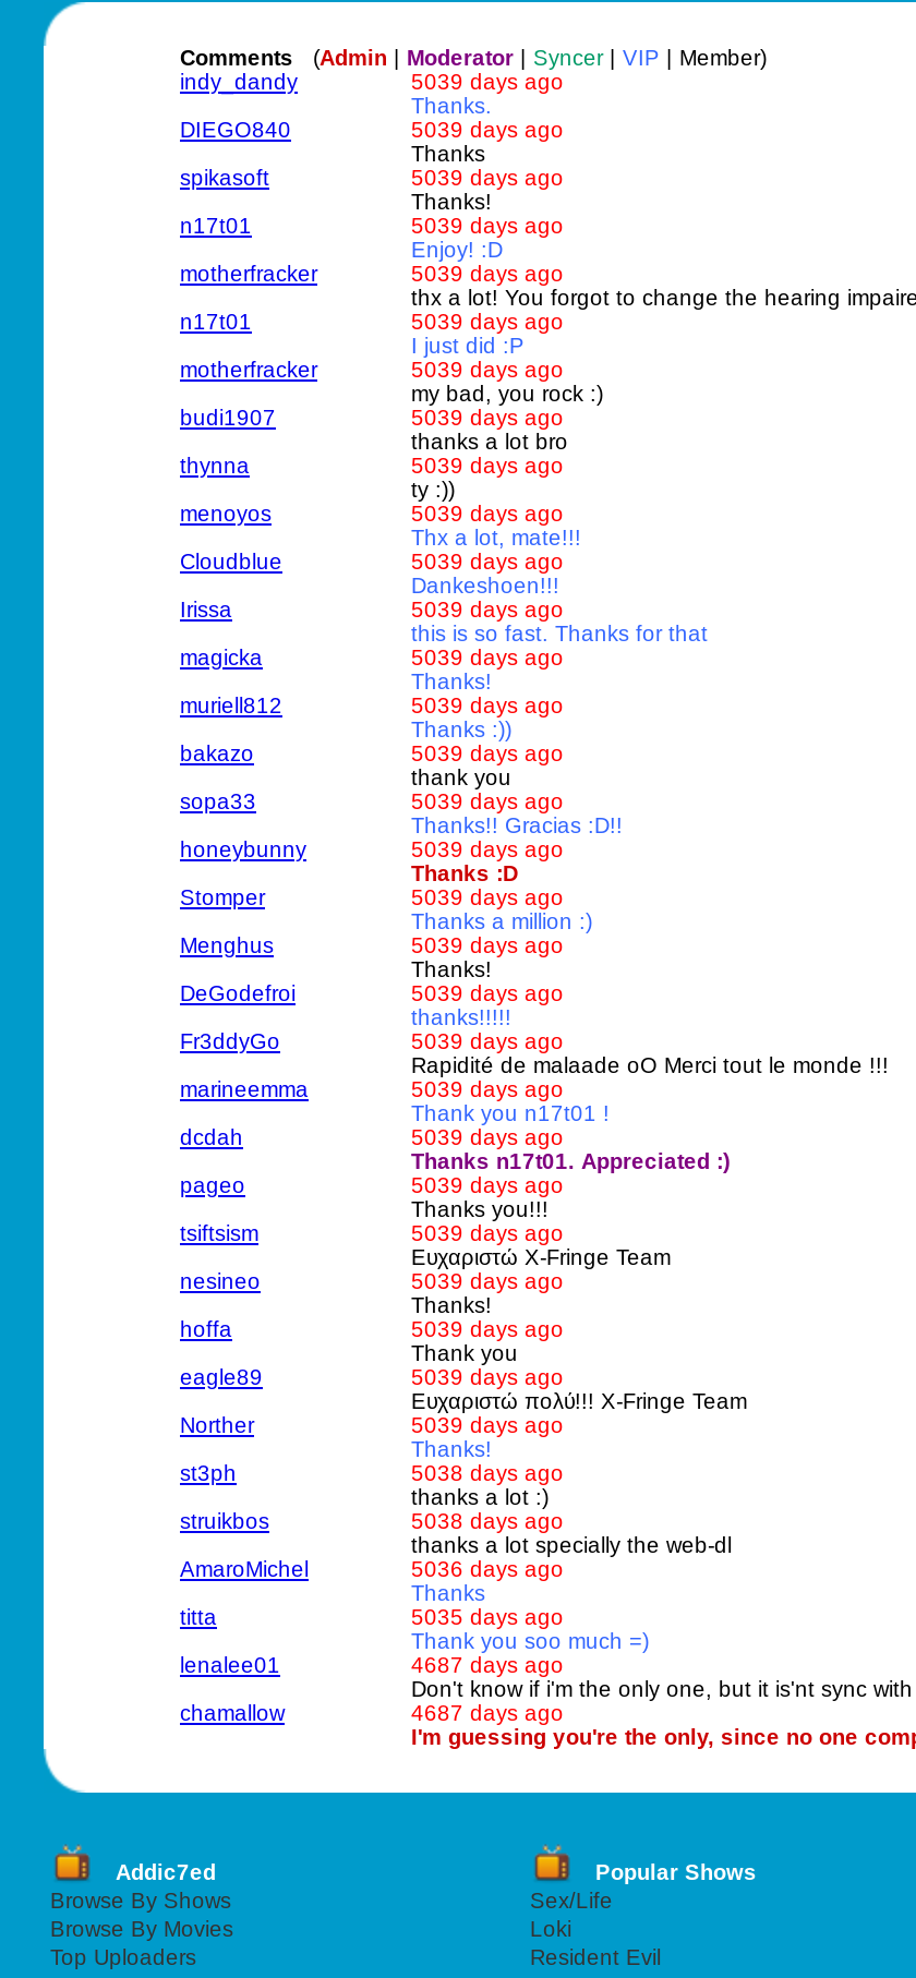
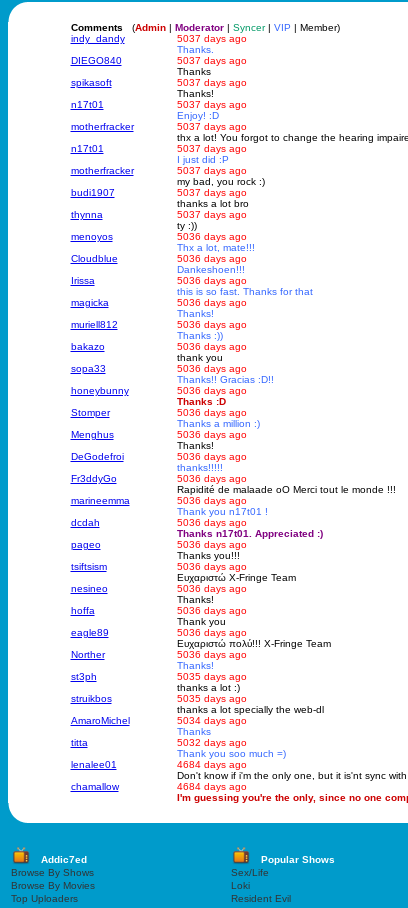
[411,70,564,94] 5039 days ago -> [176,33,246,44] 5037 days ago
[411,118,564,142] 5039 days ago -> [176,55,246,66] 5037 days ago
[411,166,564,190] 5039 days ago -> [176,77,246,88] 5037 days ago
[411,214,564,238] 5039 days ago -> [176,99,246,110] 5037 days ago
[411,262,564,286] 5039 days ago -> [176,121,246,132] 5037 days ago
[411,310,564,334] 5039 days ago -> [176,143,246,154] 5037 days ago
[411,358,564,382] 5039 days ago -> [176,165,246,176] 5037 days ago
[411,406,564,430] 5039 days ago -> [176,187,246,198] 5037 days ago
[411,454,564,478] 5039 days ago -> [176,209,246,220] 5037 days ago
[411,502,564,526] 5039 days ago -> [176,231,246,242] 5036 days ago
[411,550,564,574] 5039 days ago -> [176,253,246,264] 5036 days ago
[411,598,564,622] 5039 days ago -> [176,275,246,286] 5036 days ago
[411,646,564,670] 5039 days ago -> [176,297,246,308] 5036 days ago
[411,693,564,717] 5039 days ago -> [176,319,246,330] 5036 days ago
[411,741,564,765] 5039 days ago -> [176,341,246,352] 5036 days ago
[411,789,564,813] 5039 days ago -> [176,363,246,374] 5036 days ago
[411,837,564,861] 5039 days ago -> [176,385,246,396] 5036 days ago
[411,885,564,909] 5039 days ago -> [176,407,246,418] 5036 days ago
[411,933,564,957] 5039 days ago -> [176,429,246,440] 5036 days ago
[411,981,564,1005] 5039 days ago -> [176,451,246,462] 5036 days ago
[411,1029,564,1053] 5039 days ago -> [176,473,246,484] 5036 days ago
[411,1077,564,1101] 5039 days ago -> [176,495,246,506] 5036 days ago
[411,1125,564,1149] 5039 days ago -> [176,517,246,528] 5036 days ago
[411,1173,564,1197] 5039 days ago -> [176,539,246,550] 5036 days ago
[411,1221,564,1245] 5039 days ago -> [176,561,246,572] 5036 days ago
[411,1269,564,1293] 5039 days ago -> [176,583,246,594] 5036 days ago
[411,1317,564,1341] 5039 days ago -> [176,605,246,616] 5036 days ago
[411,1365,564,1389] 5039 days ago -> [176,627,246,638] 5036 days ago
[411,1413,564,1437] 5039 days ago -> [176,649,246,660] 5036 days ago
[411,1461,564,1485] 5038 days ago -> [176,671,246,682] 5035 days ago
[411,1509,564,1533] 5038 days ago -> [176,693,246,704] 5035 days ago
[411,1557,564,1581] 5036 days ago -> [176,715,246,726] 5034 days ago
[411,1605,564,1629] 5035 days ago -> [176,737,246,748] 5032 days ago
[411,1653,564,1677] 4687 days ago -> [176,759,246,770] 4684 days ago
[411,1701,564,1725] 4687 days ago -> [176,781,246,792] 4684 days ago

